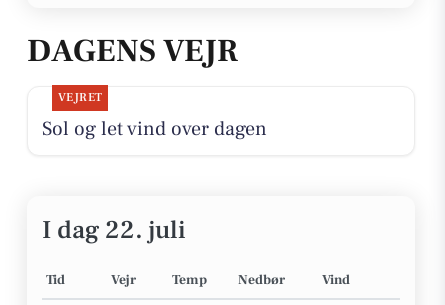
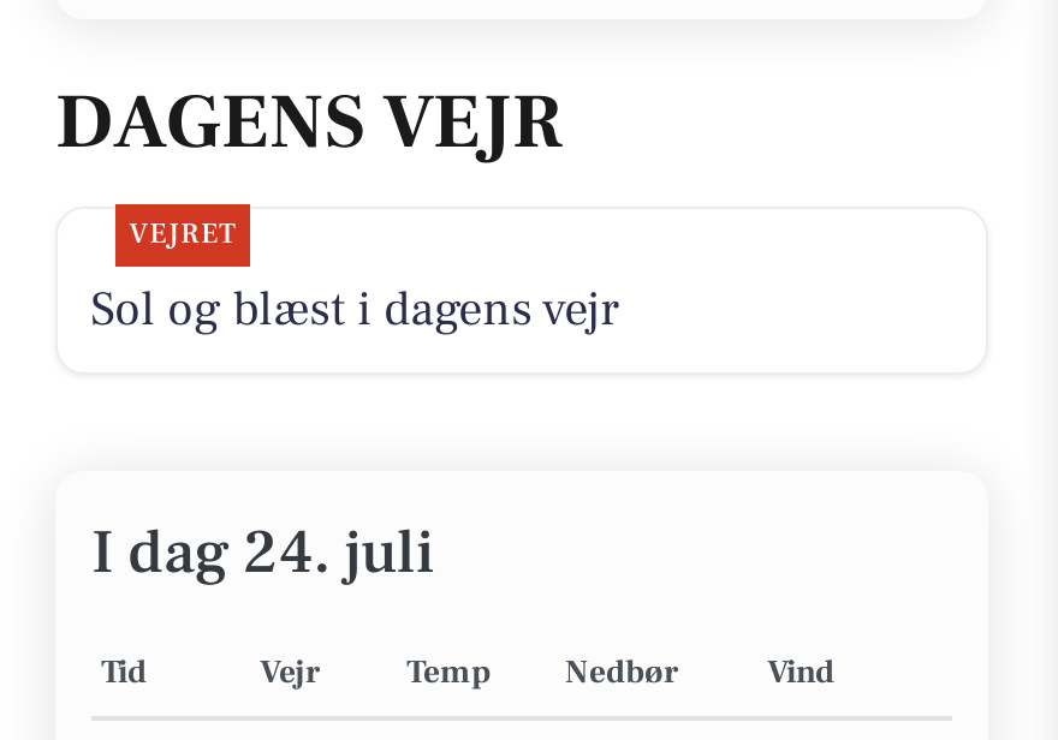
[42,116,267,142] Sol og let vind over dagen -> [90,278,619,340] Sol og blæst i dagens vejr
[42,214,186,247] I dag 22. juli -> [91,515,435,594] I dag 24. juli

